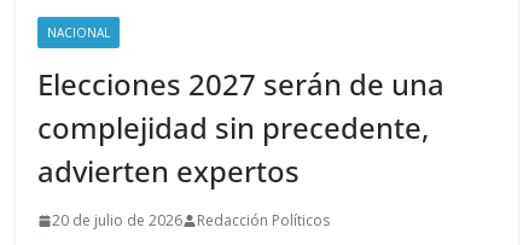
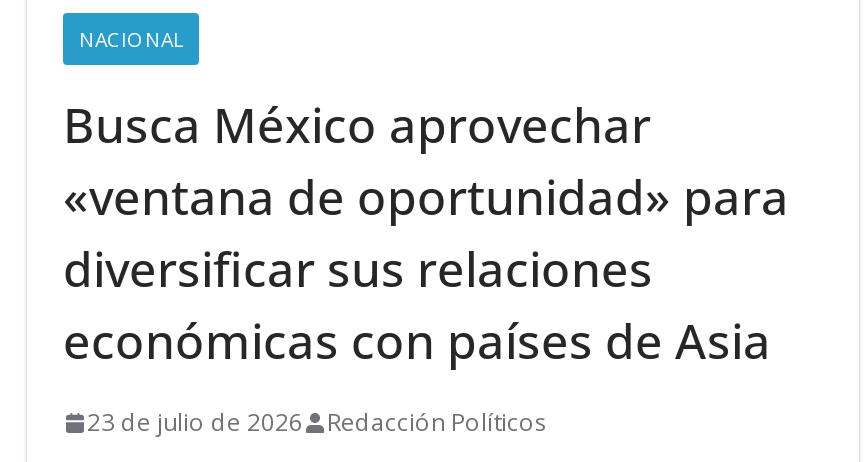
[37,64,444,191] Elecciones 2027 serán de una | complejidad sin precedente, | advierten expertos -> [63,91,789,373] Busca México aprovechar | «ventana de oportunidad» para | diversificar sus relaciones | económicas con países de Asia
[52,210,330,231] 20 de julio de 2026 Redacción Políticos -> [87,405,547,439] 23 de julio de 2026 Redacción Políticos

